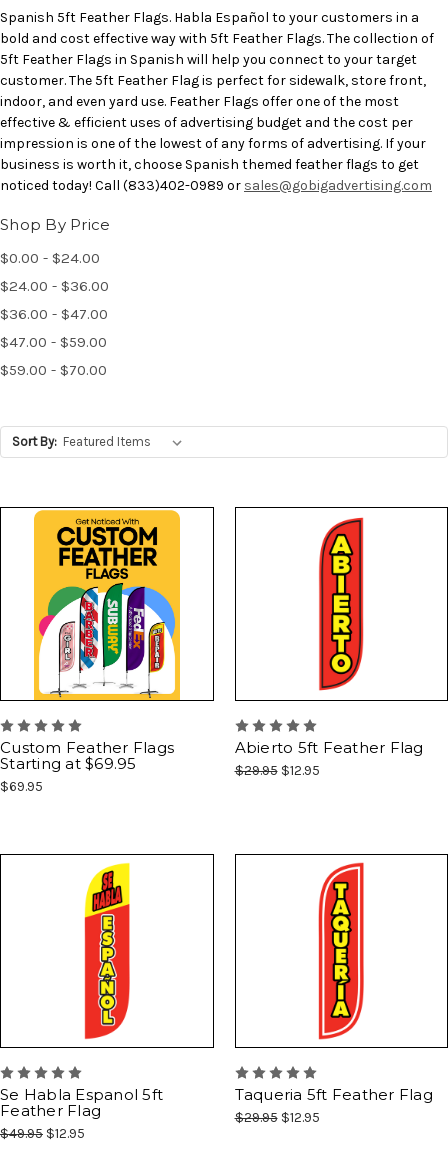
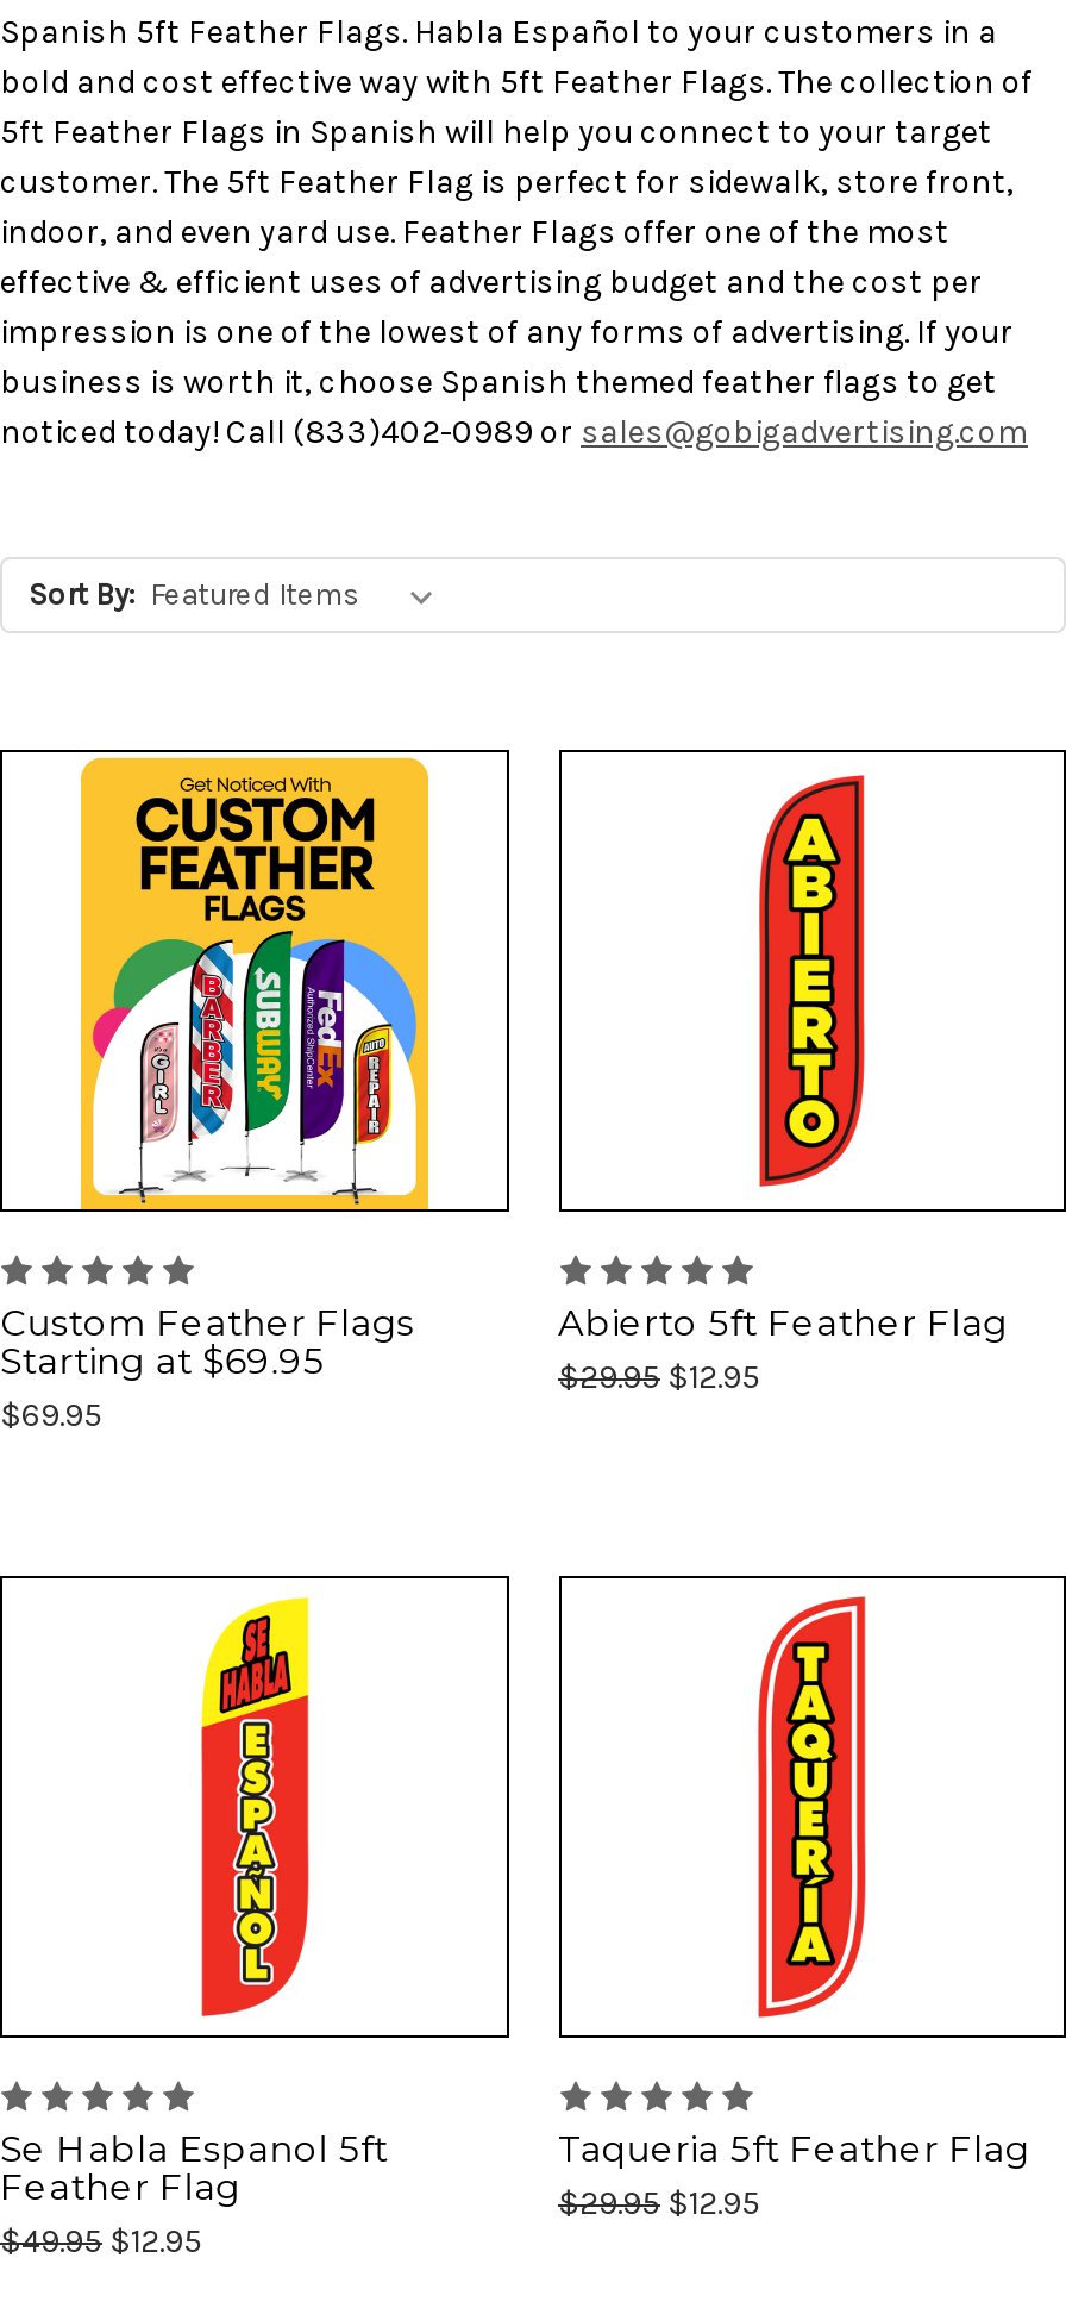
[0,215,110,379] Shop By Price | $0.00 - $24.00 | $24.00 - $36.00 | $36.00 - $47.00 | $47.00 - $59.00 | $59.00 - $70.00 -> none

